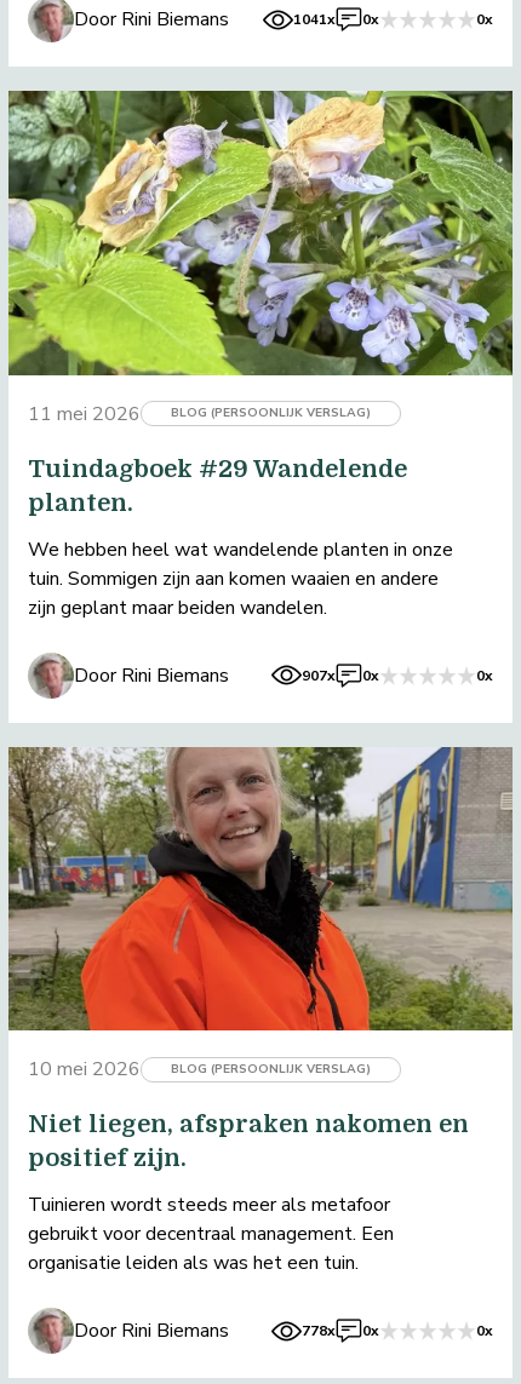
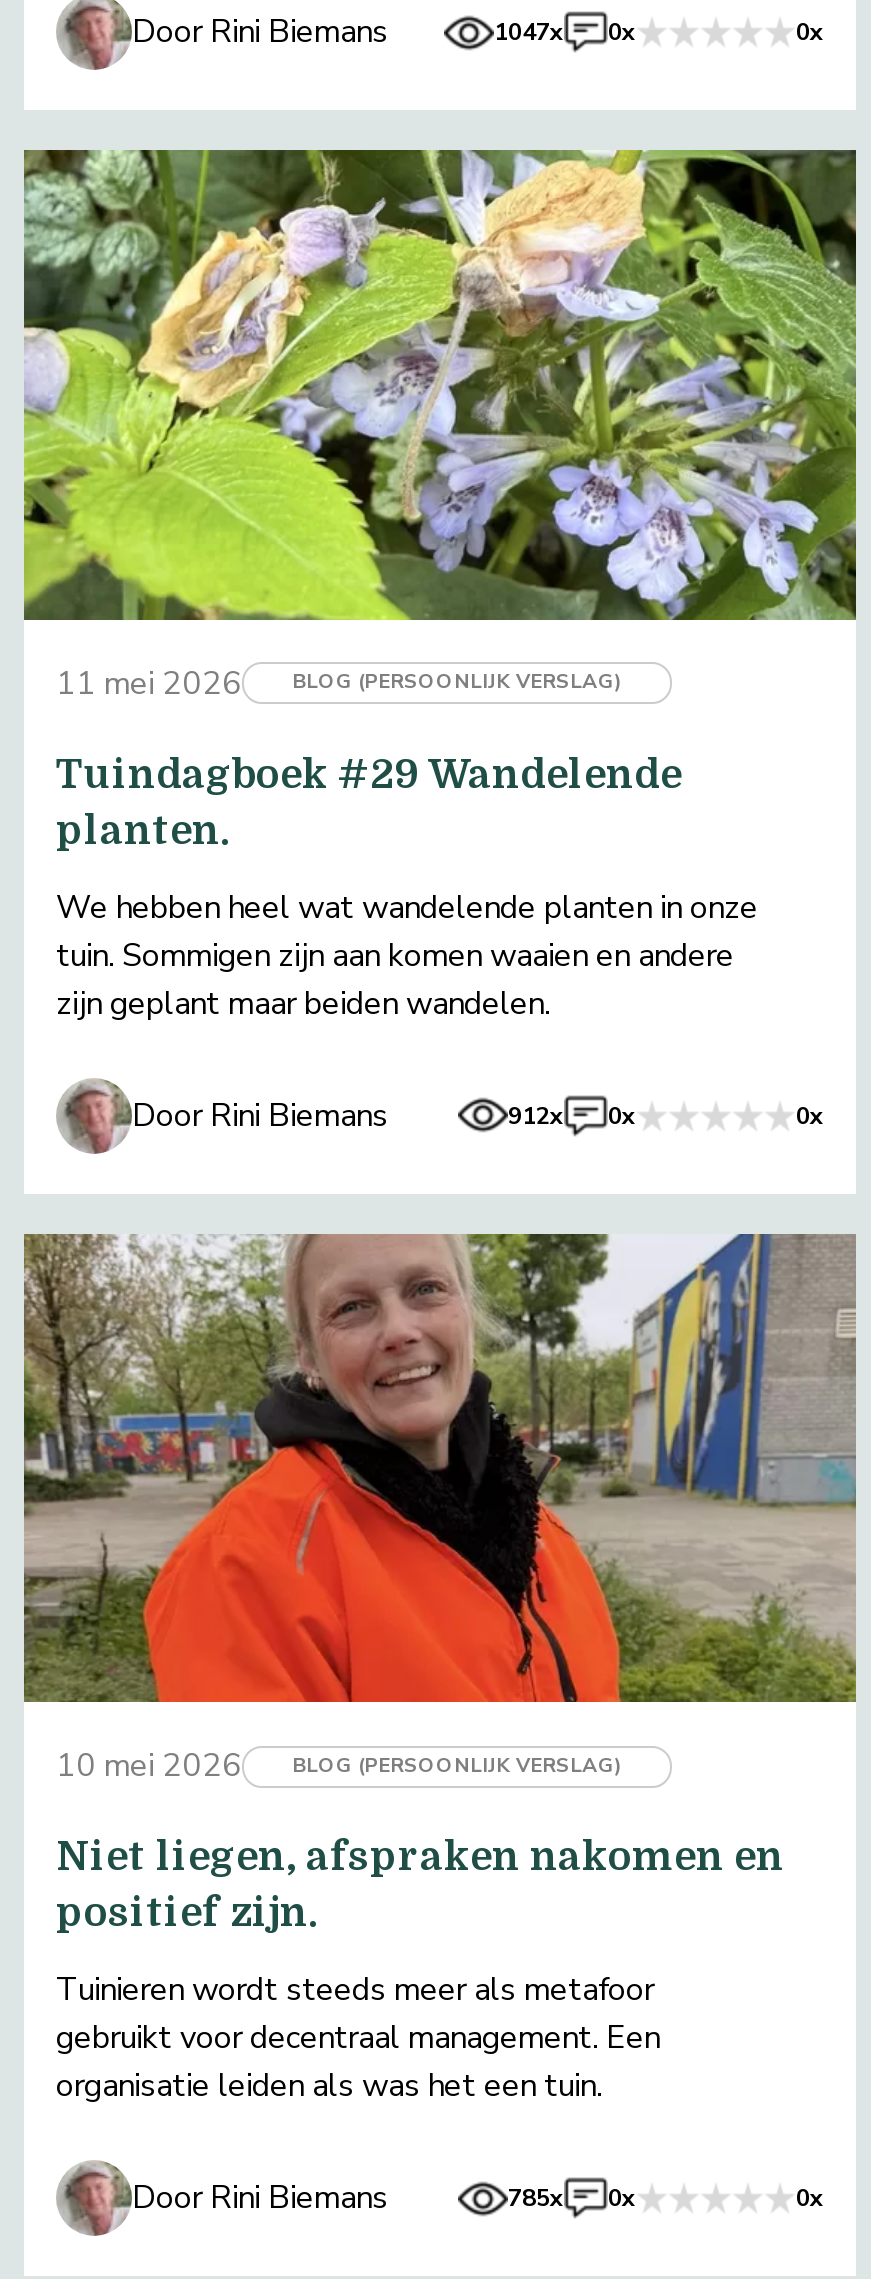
[293,10,336,29] 1041x -> [494,16,564,48] 1047x
[302,665,336,685] 907x -> [508,1099,564,1131] 912x
[302,1321,336,1340] 778x -> [508,2182,564,2214] 785x

